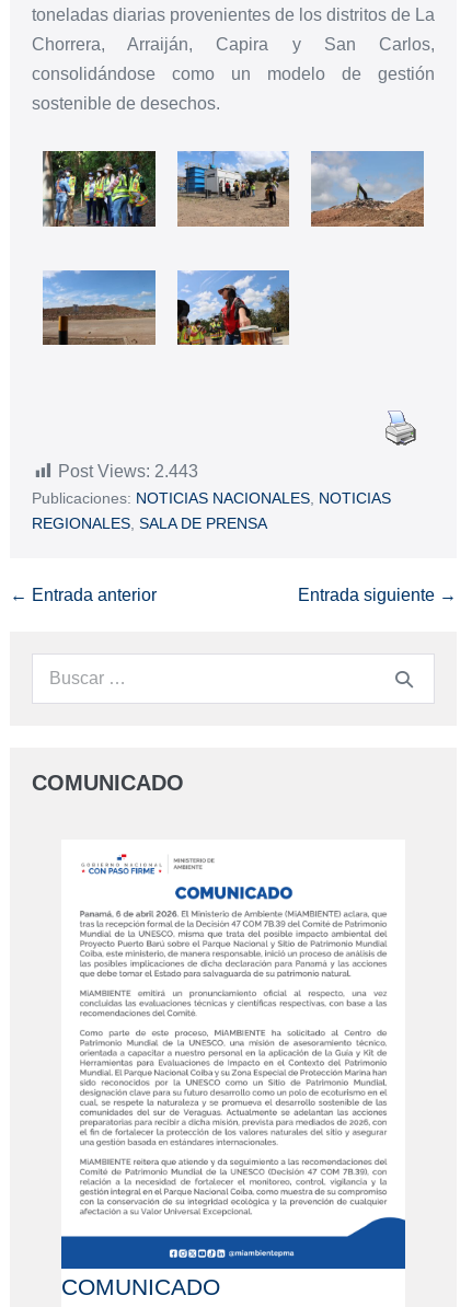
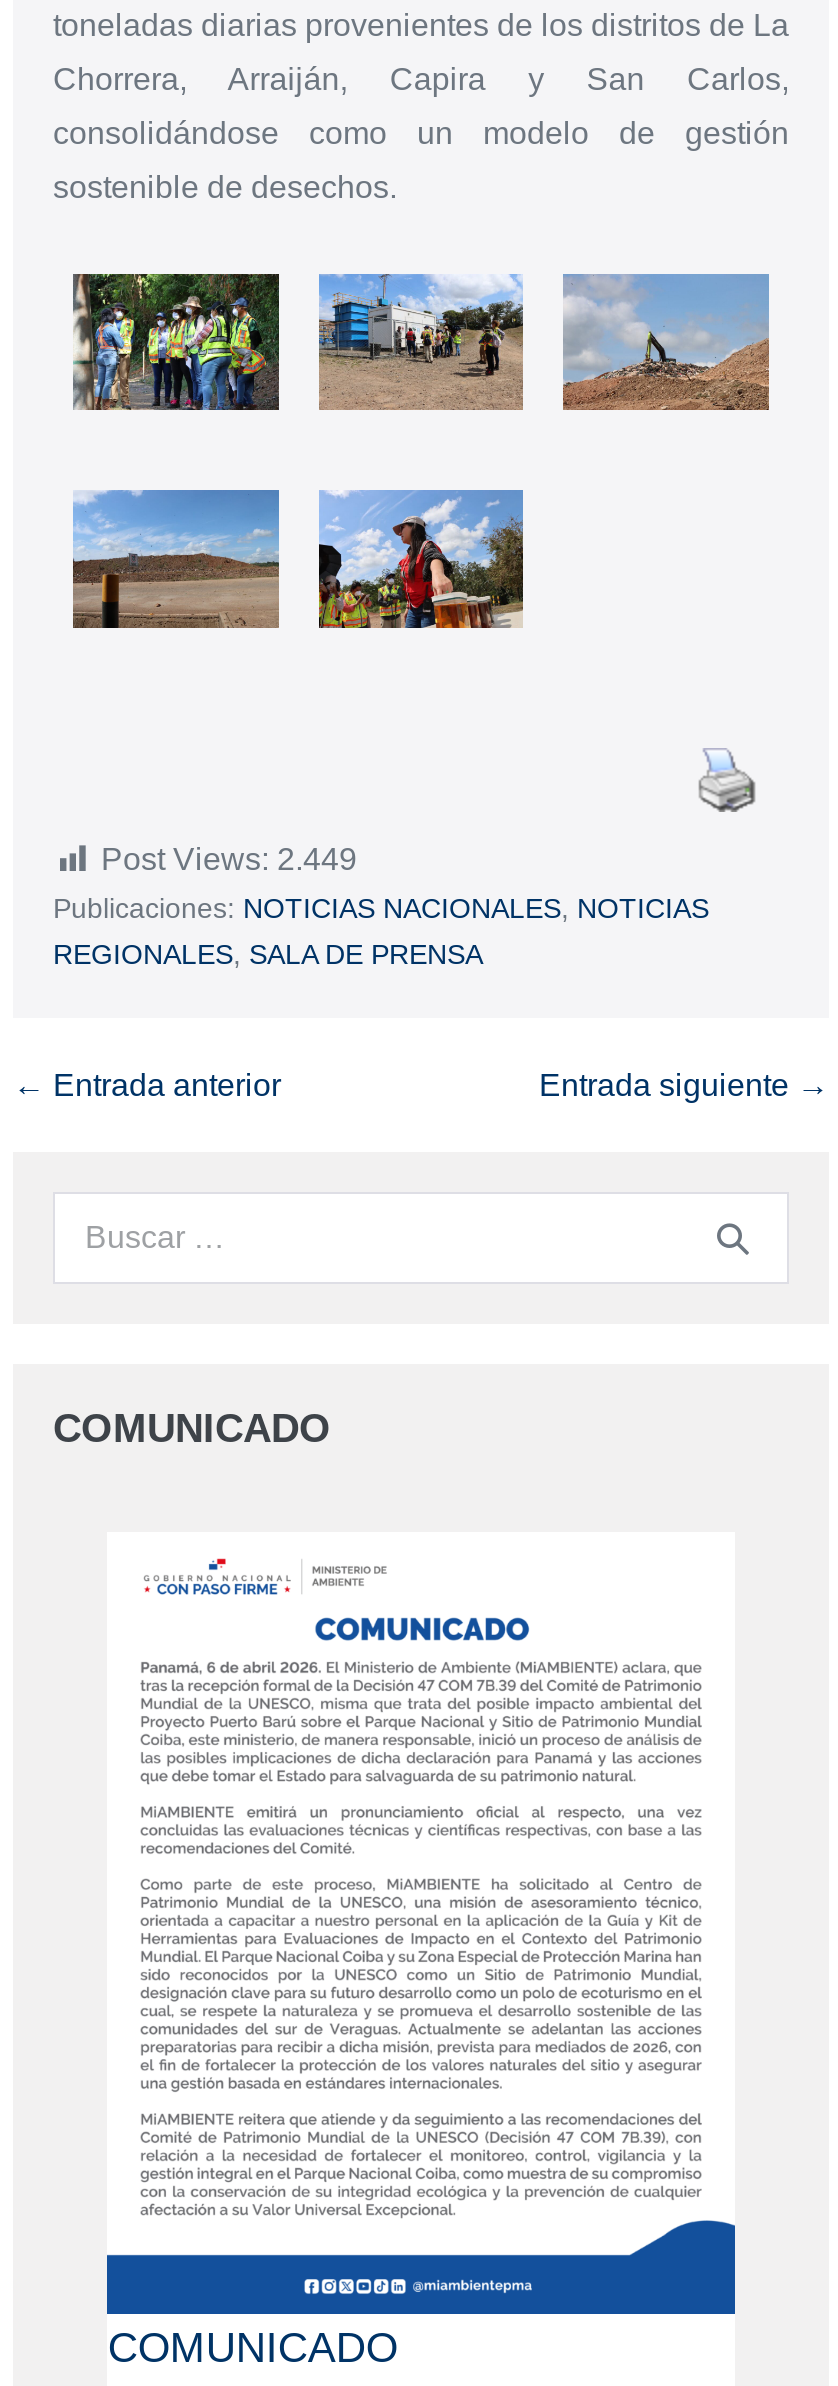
[58,462,198,481] Post Views: 2.443 -> [101,842,357,876] Post Views: 2.449

